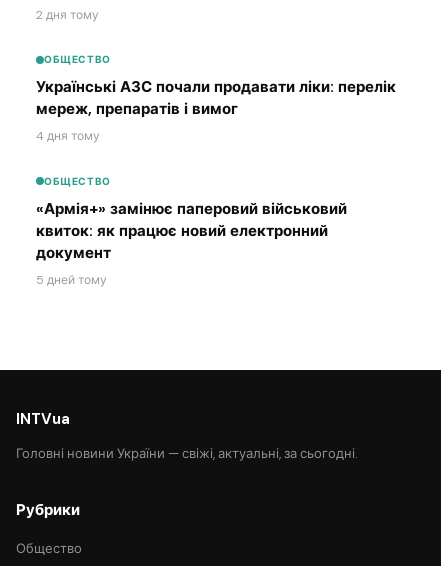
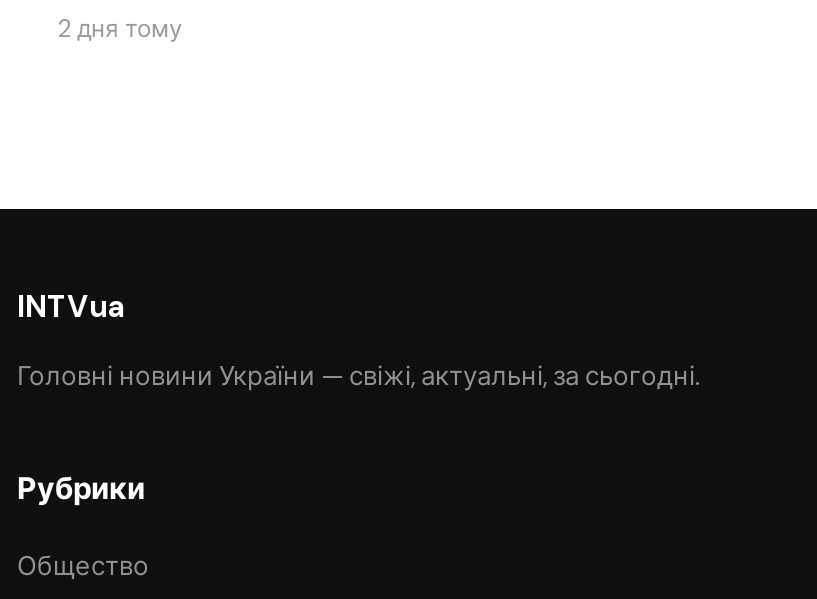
[36,53,396,288] ОБЩЕСТВО | Українські АЗС почали продавати ліки: перелік | мереж, препаратів і вимог | 4 дня тому | ОБЩЕСТВО | «Армія+» замінює паперовий військовий | квиток: як працює новий електронний | документ | 5 дней тому -> none

